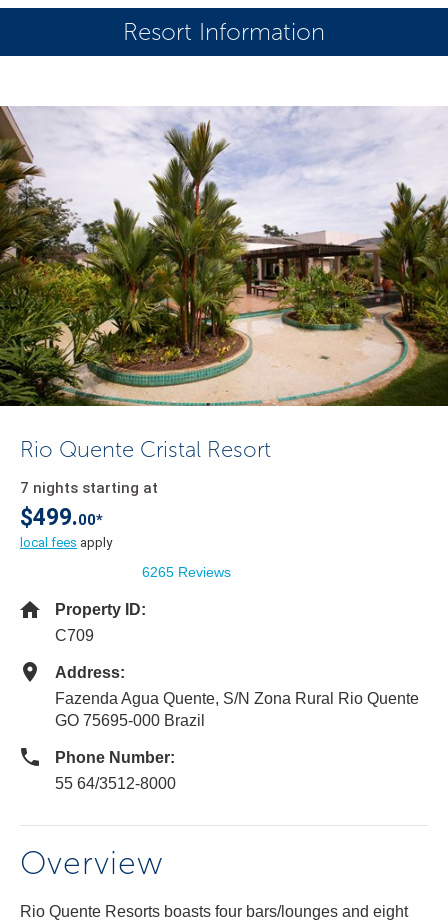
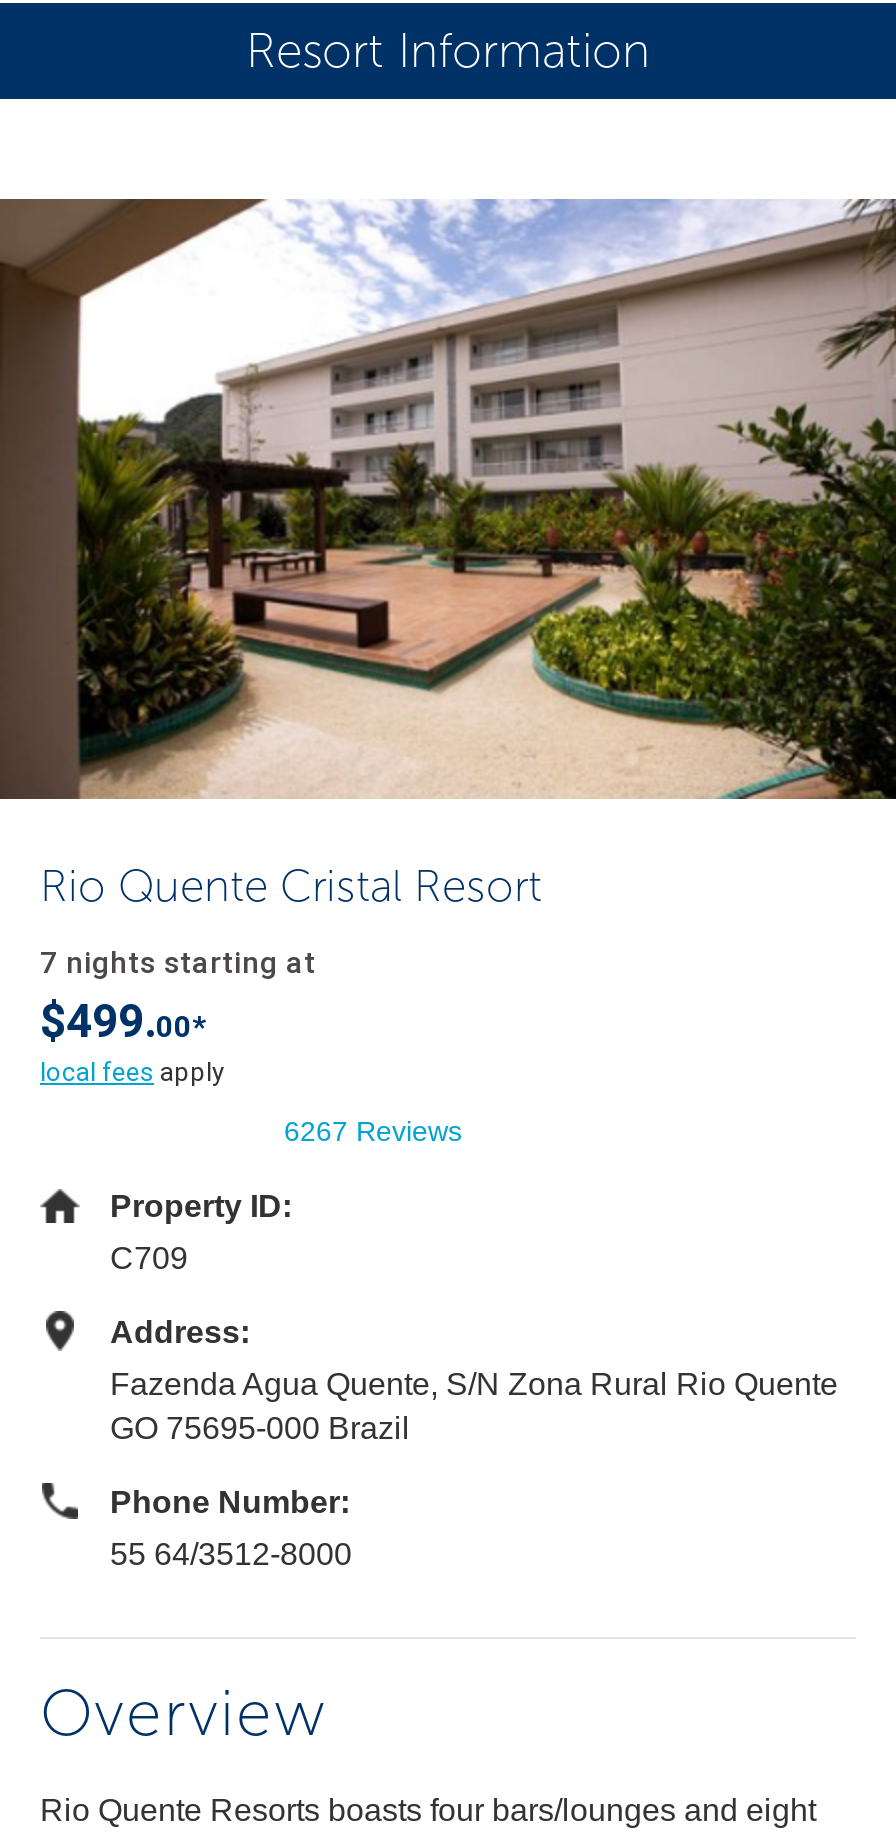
[3,106,445,407] [image] -> [6,197,890,801] [image]
[142,564,231,580] 6265 Reviews -> [284,1115,462,1147] 6267 Reviews

